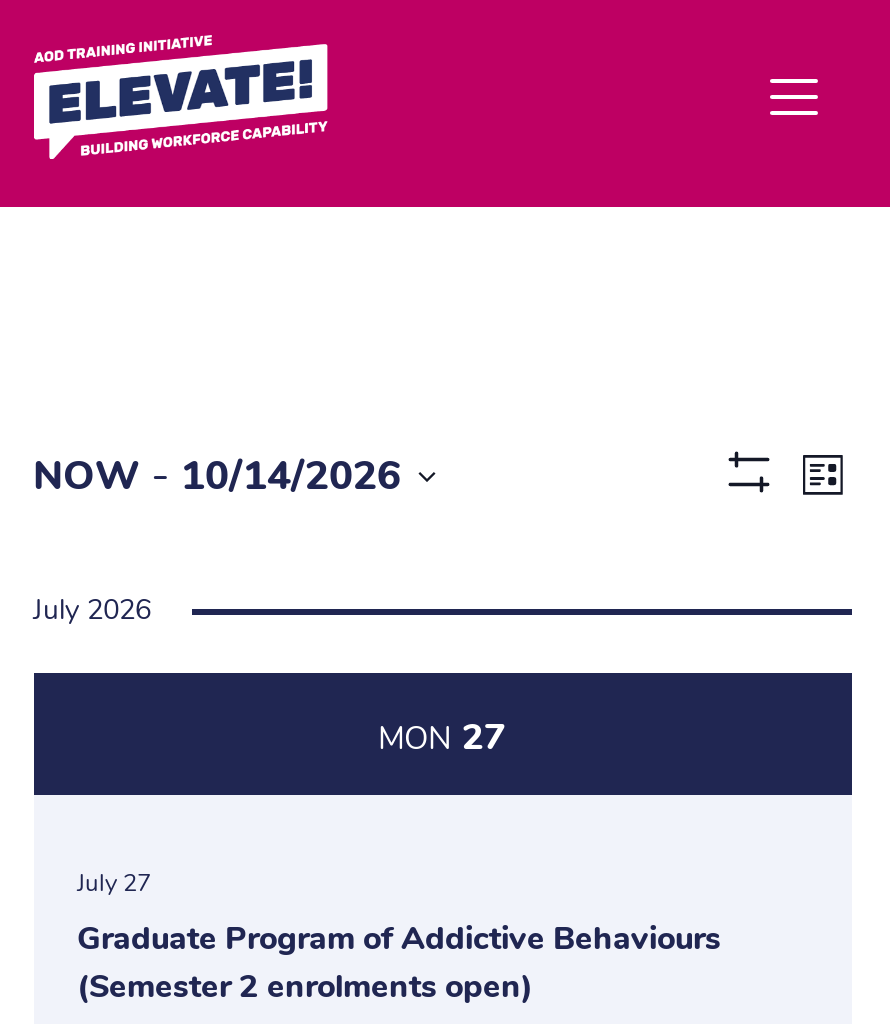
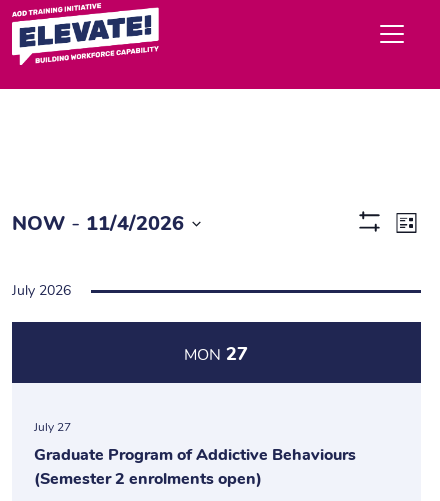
[33,445,401,505] NOW - 10/14/2026 -> [11,208,183,238] NOW - 11/4/2026

